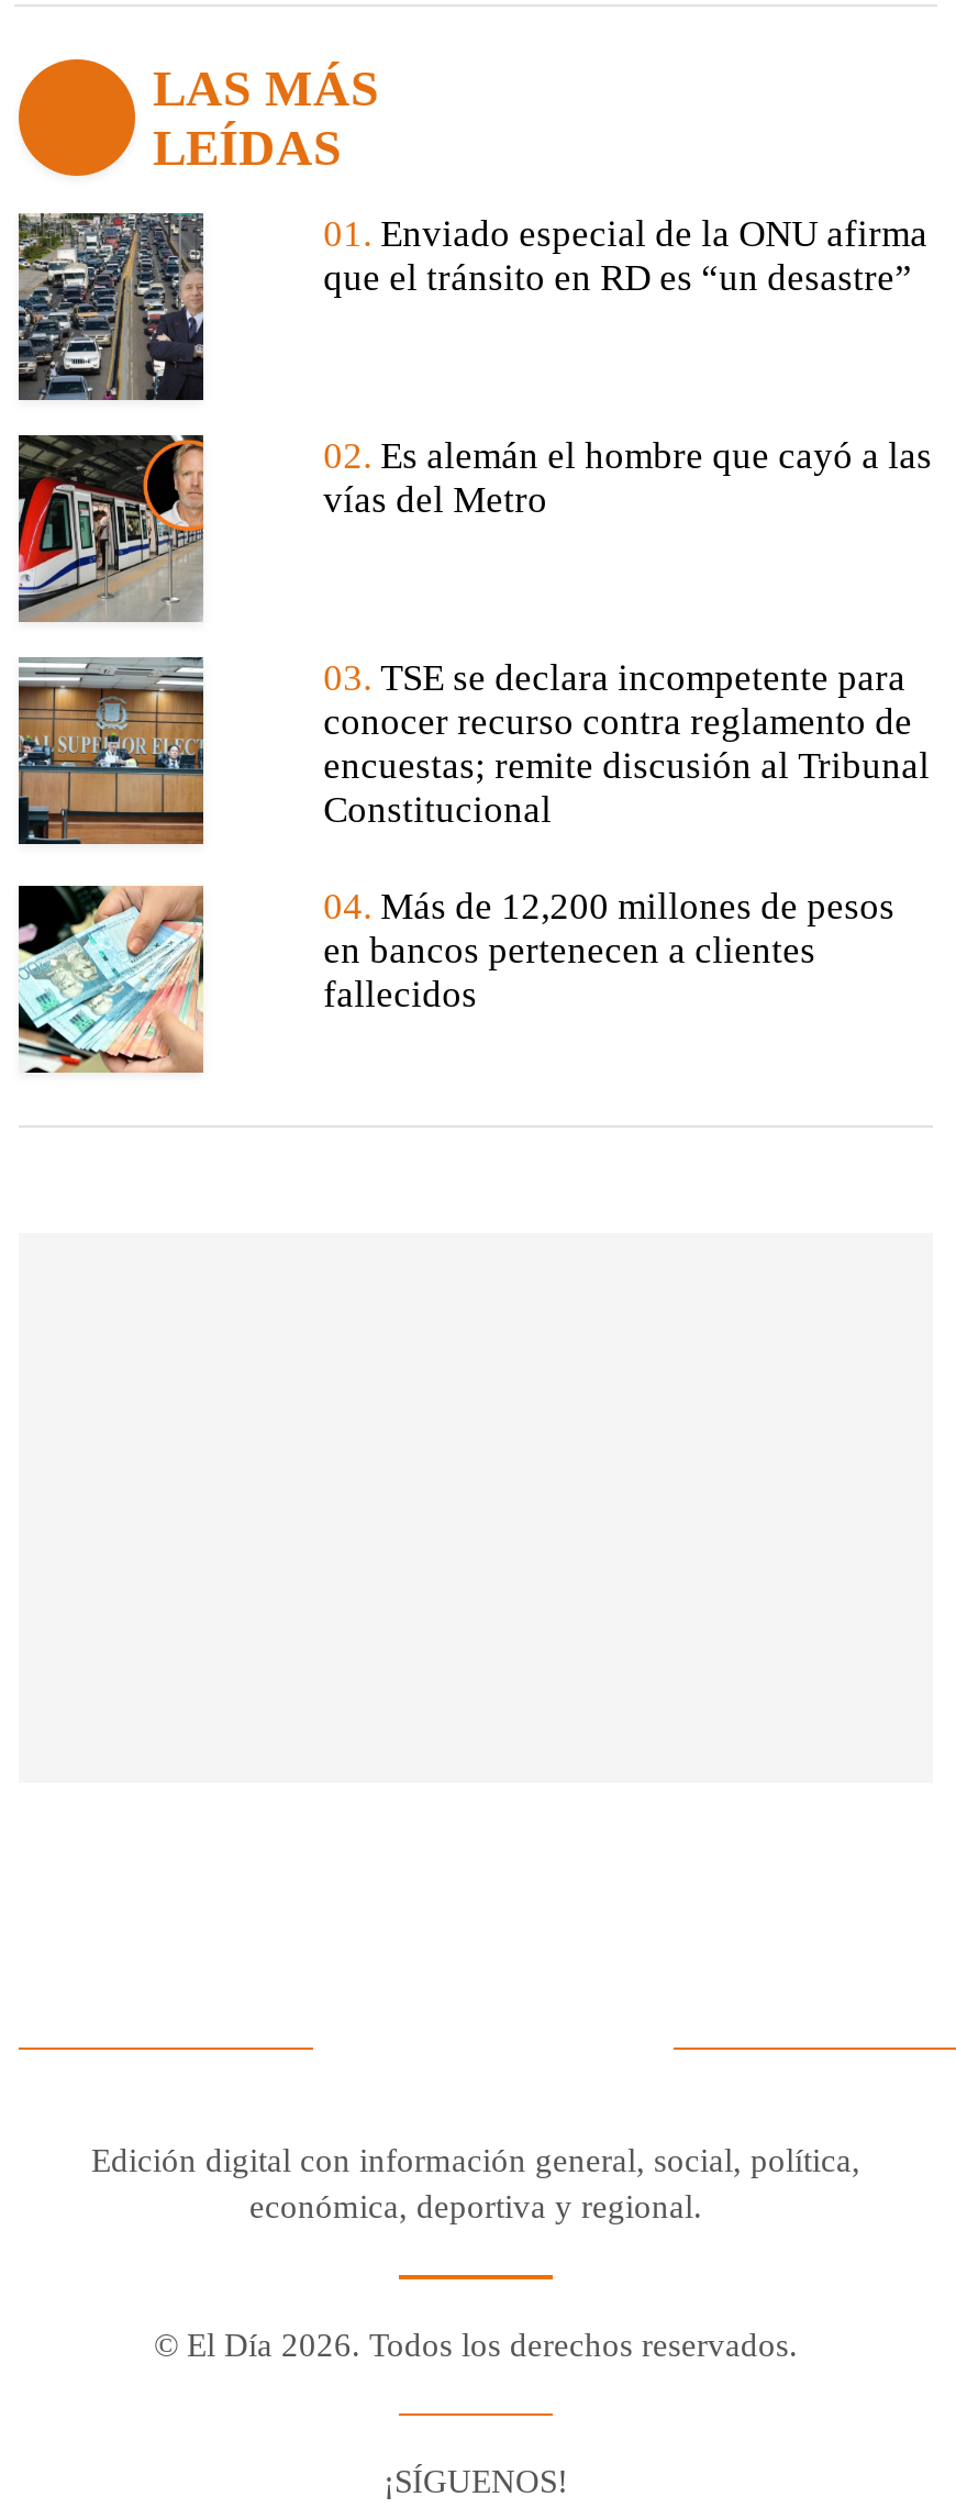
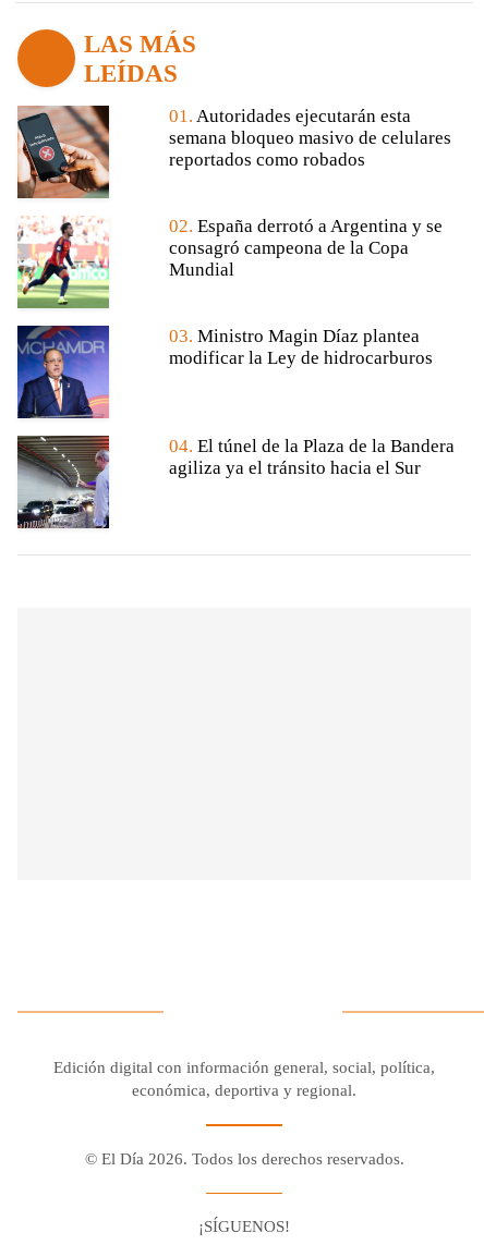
[16,211,205,402] [image] -> [16,105,110,199] [image]
[324,214,928,299] 01. Enviado especial de la ONU afirma | que el tránsito en RD es “un desastre” -> [169,106,451,170] 01. Autoridades ejecutarán esta | semana bloqueo masivo de celulares | reportados como robados
[16,433,205,622] [image] -> [16,216,110,308] [image]
[324,436,932,521] 02. Es alemán el hombre que cayó a las | vías del Metro -> [169,216,442,280] 02. España derrotó a Argentina y se | consagró campeona de la Copa | Mundial
[16,655,205,846] [image] -> [16,326,110,419] [image]
[324,658,930,831] 03. TSE se declara incompetente para | conocer recurso contra reglamento de | encuestas; remite discusión al Tribunal | Constitucional -> [169,326,432,368] 03. Ministro Magin Díaz plantea | modificar la Ley de hidrocarburos
[19,884,205,1075] [image] -> [16,435,110,529] [image]
[324,886,895,1016] 04. Más de 12,200 millones de pesos | en bancos pertenecen a clientes | fallecidos -> [169,436,454,478] 04. El túnel de la Plaza de la Bandera | agiliza ya el tránsito hacia el Sur

